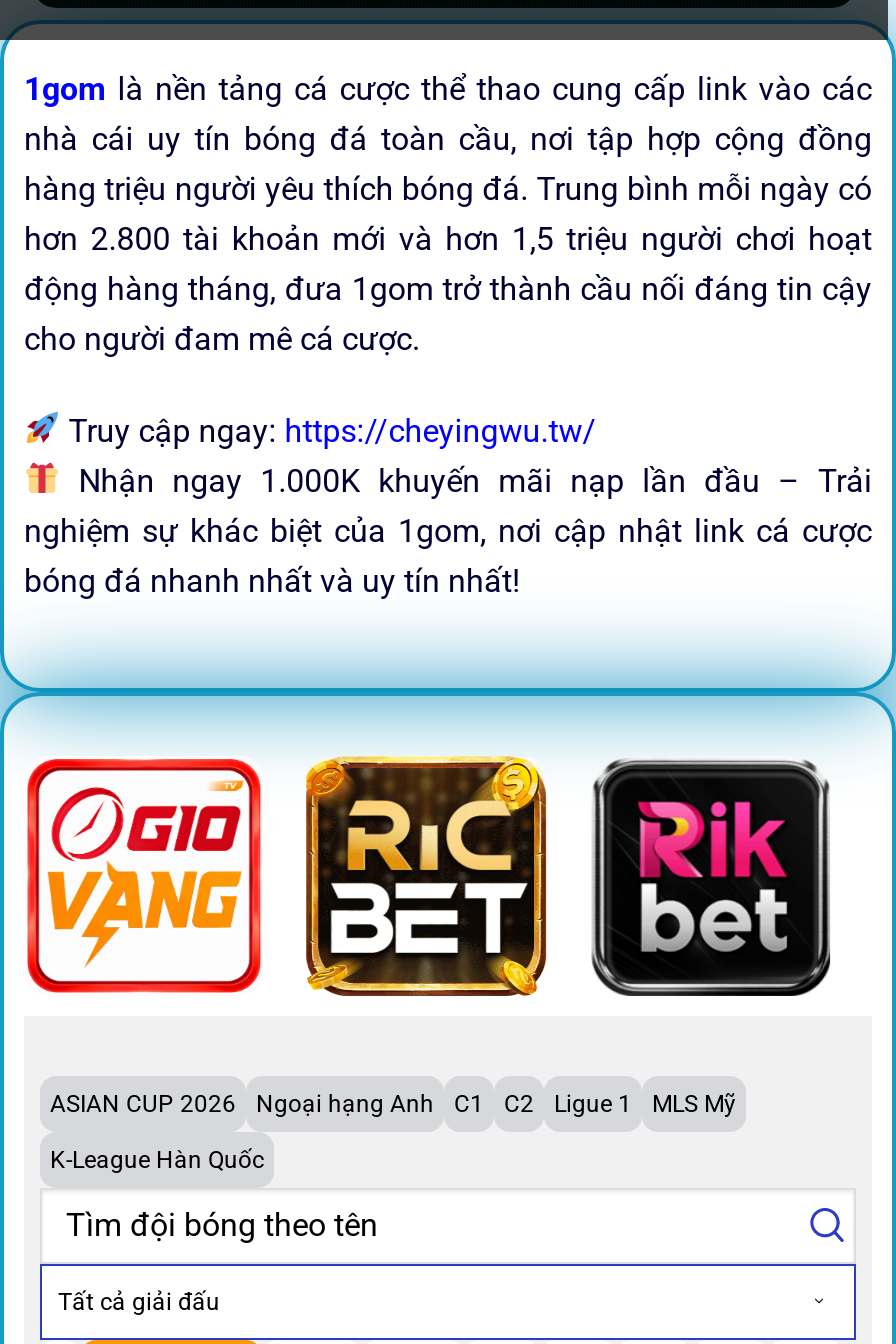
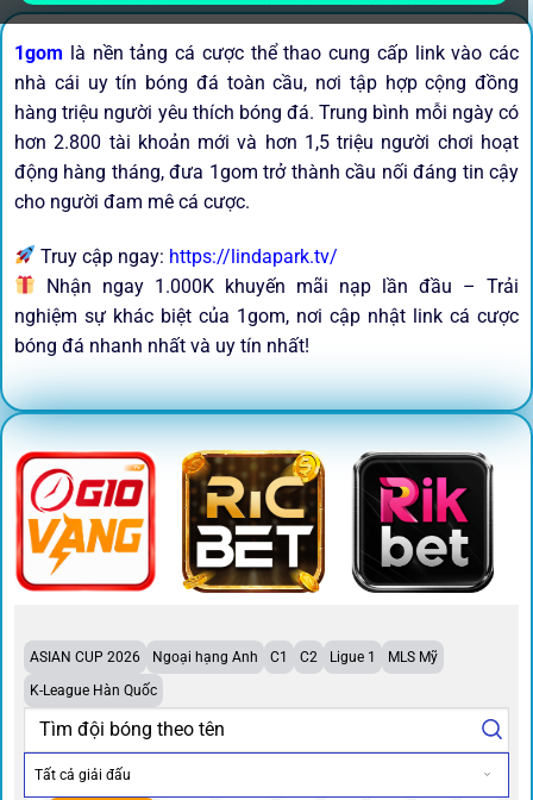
[60,412,596,450] Truy cập ngay: https://cheyingwu.tw/ -> [36,245,338,268] Truy cập ngay: https://lindapark.tv/

